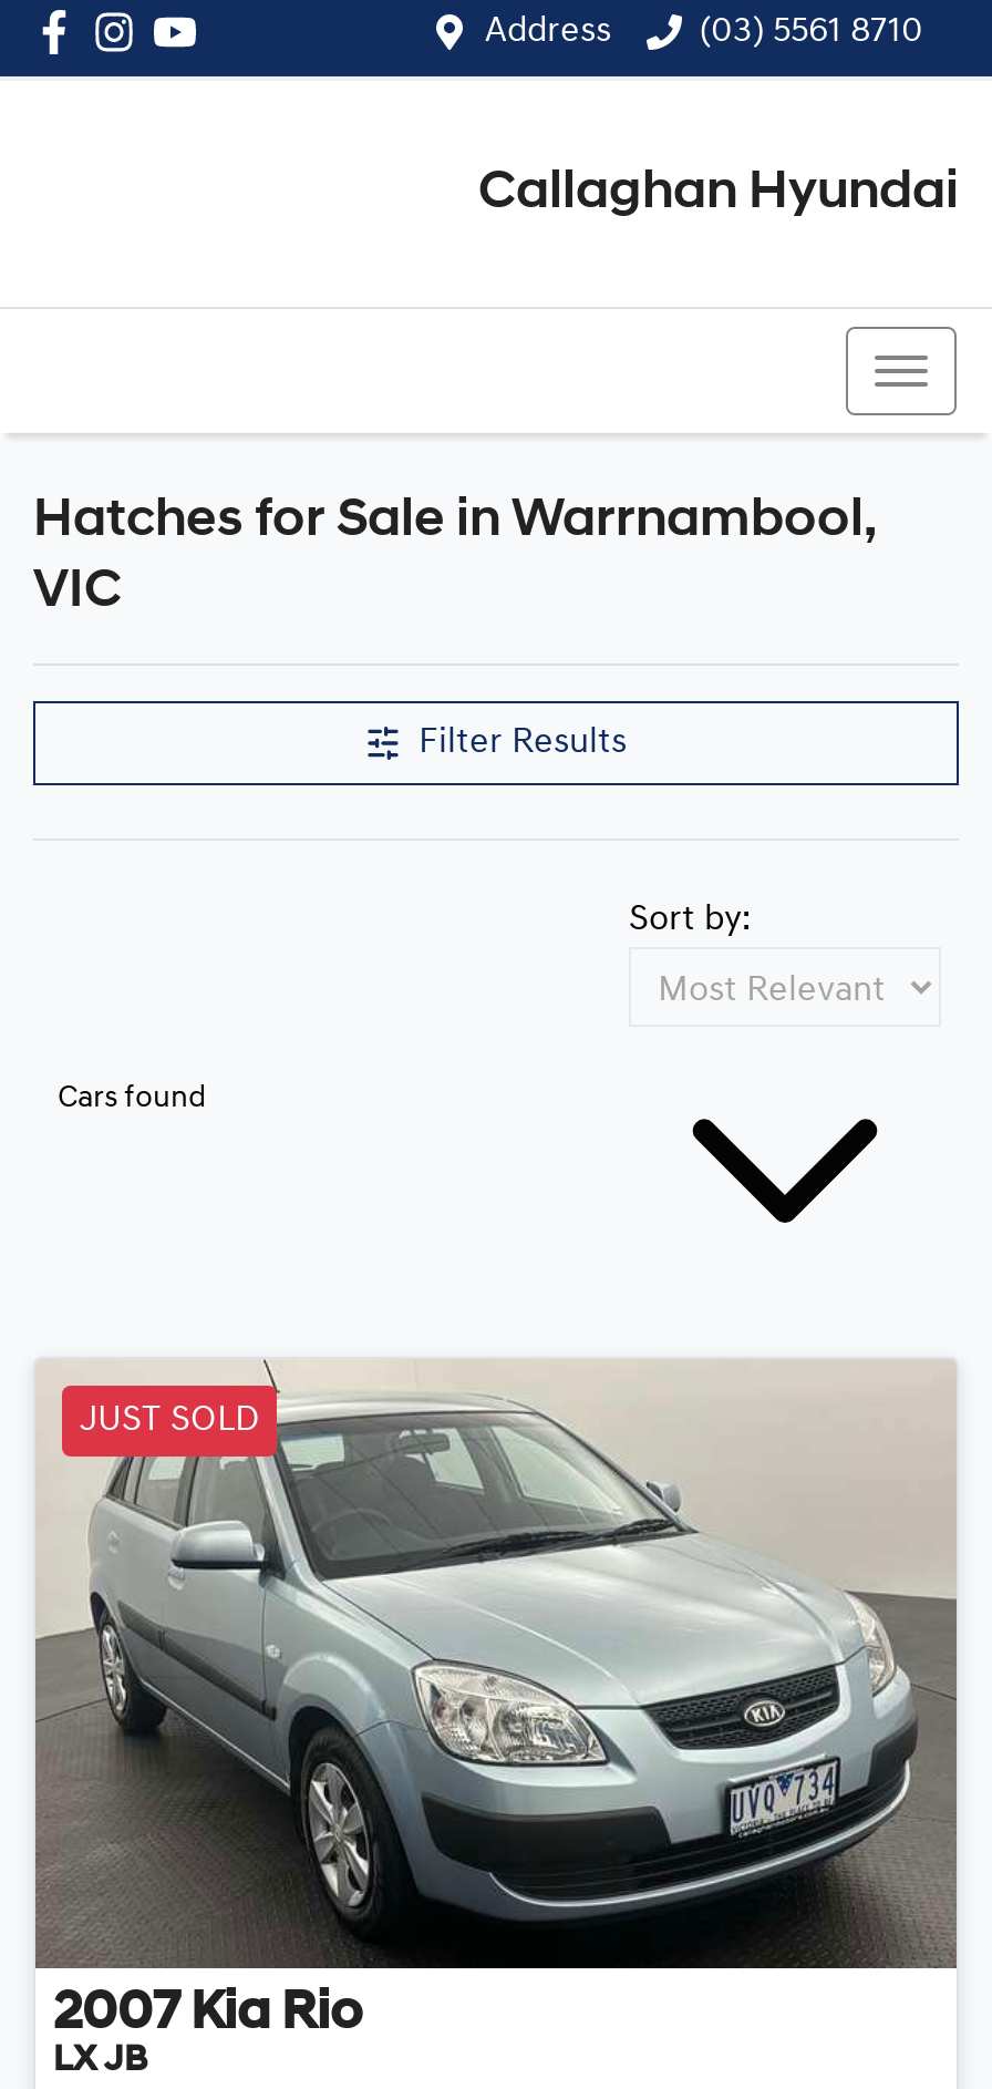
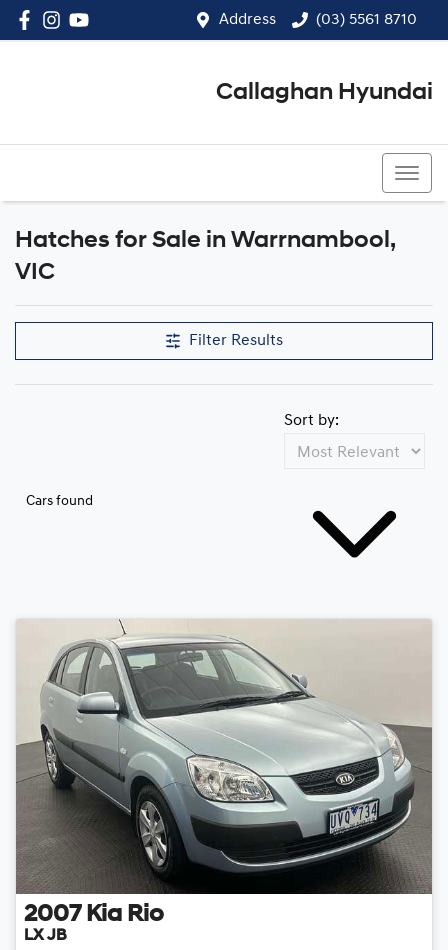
[80,1403,259,1439] JUST SOLD -> none

